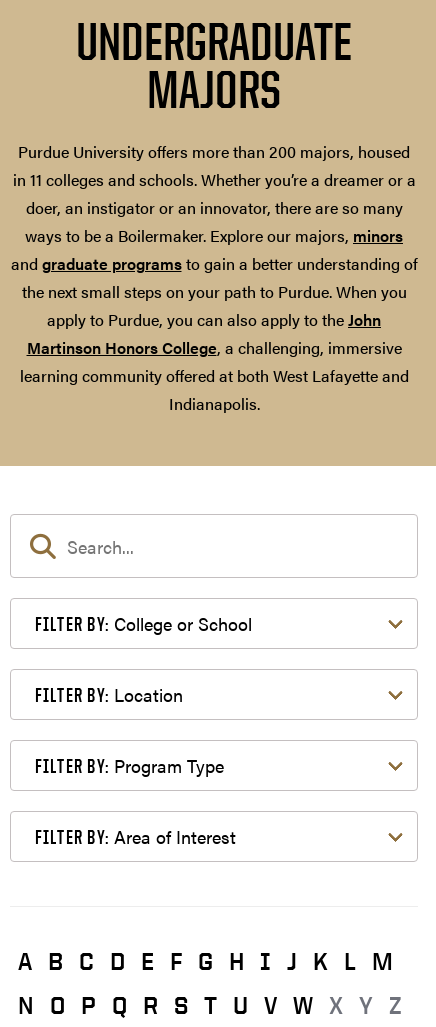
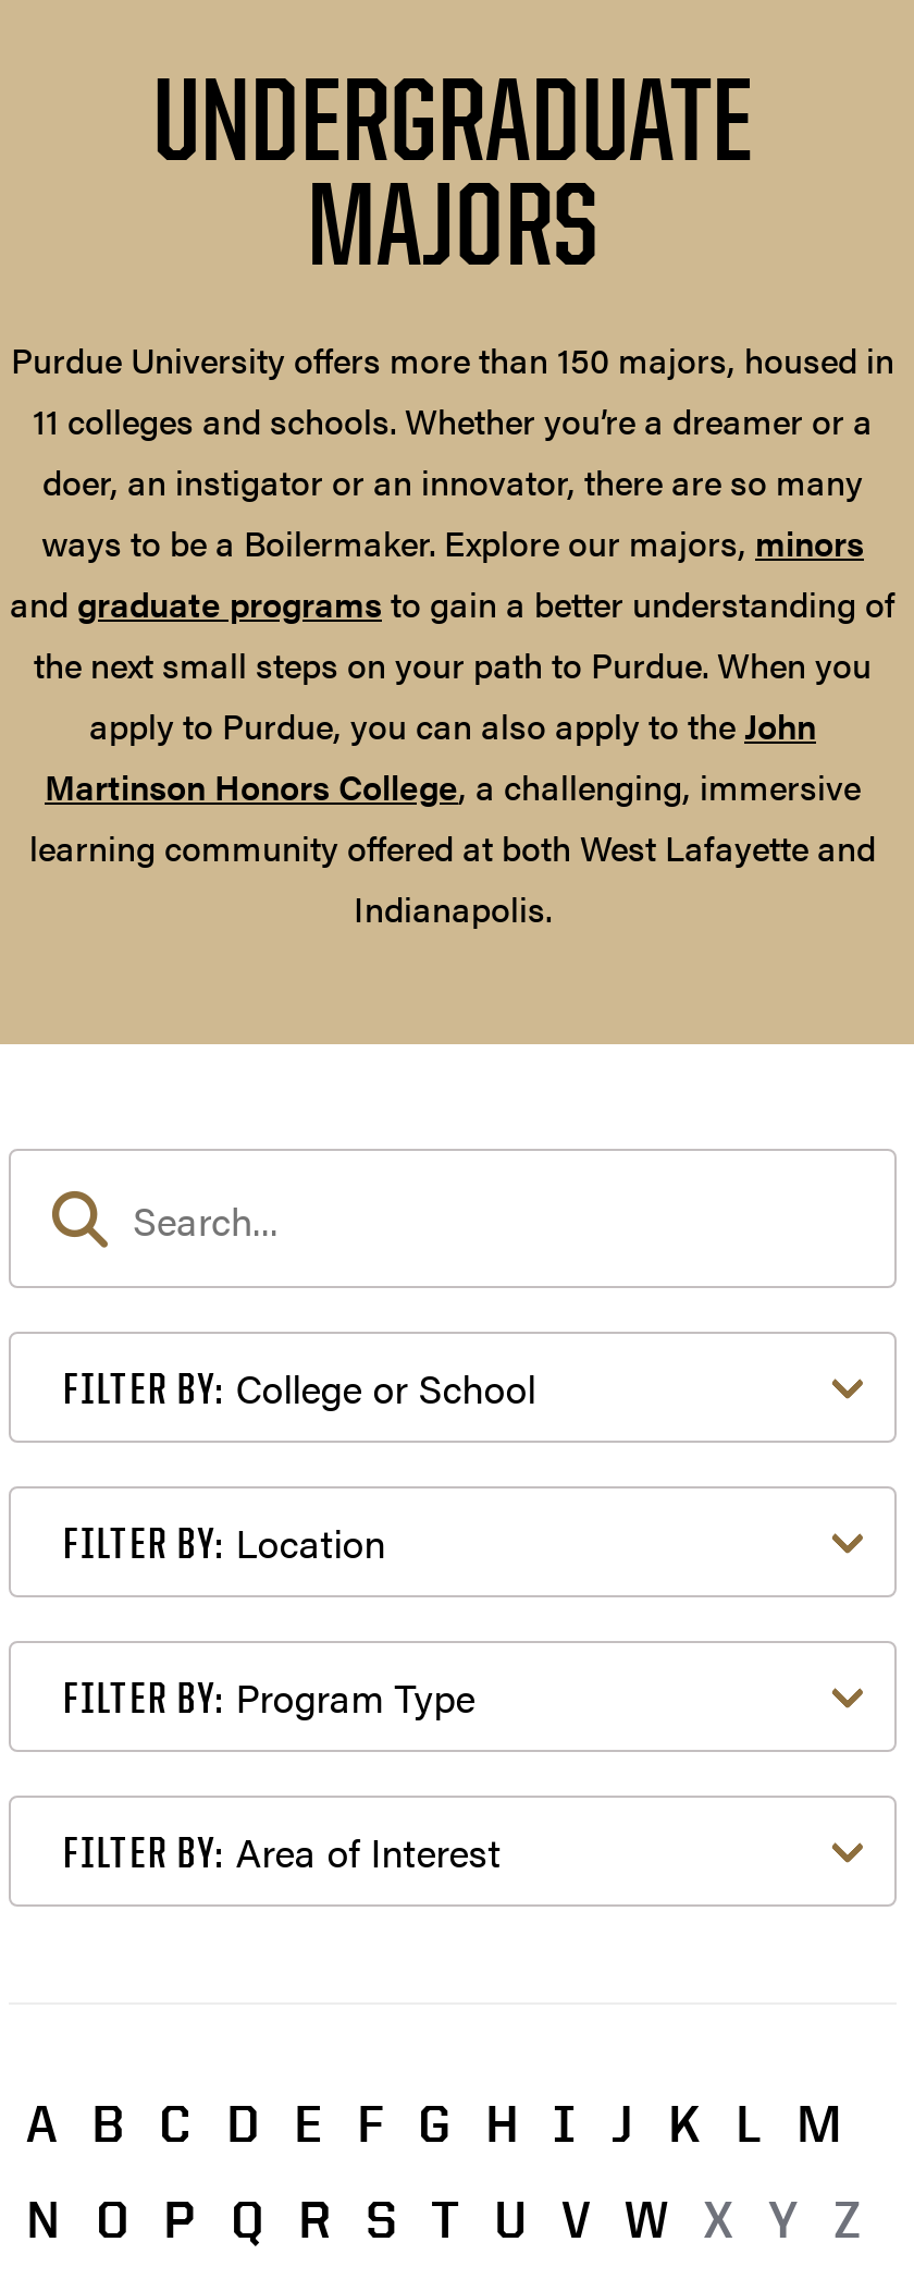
[12,140,415,191] Purdue University offers more than 200 majors, housed | in 11 colleges and schools. Whether you’re a dreamer or a -> [11,335,894,446] Purdue University offers more than 150 majors, housed in | 11 colleges and schools. Whether you’re a dreamer or a

